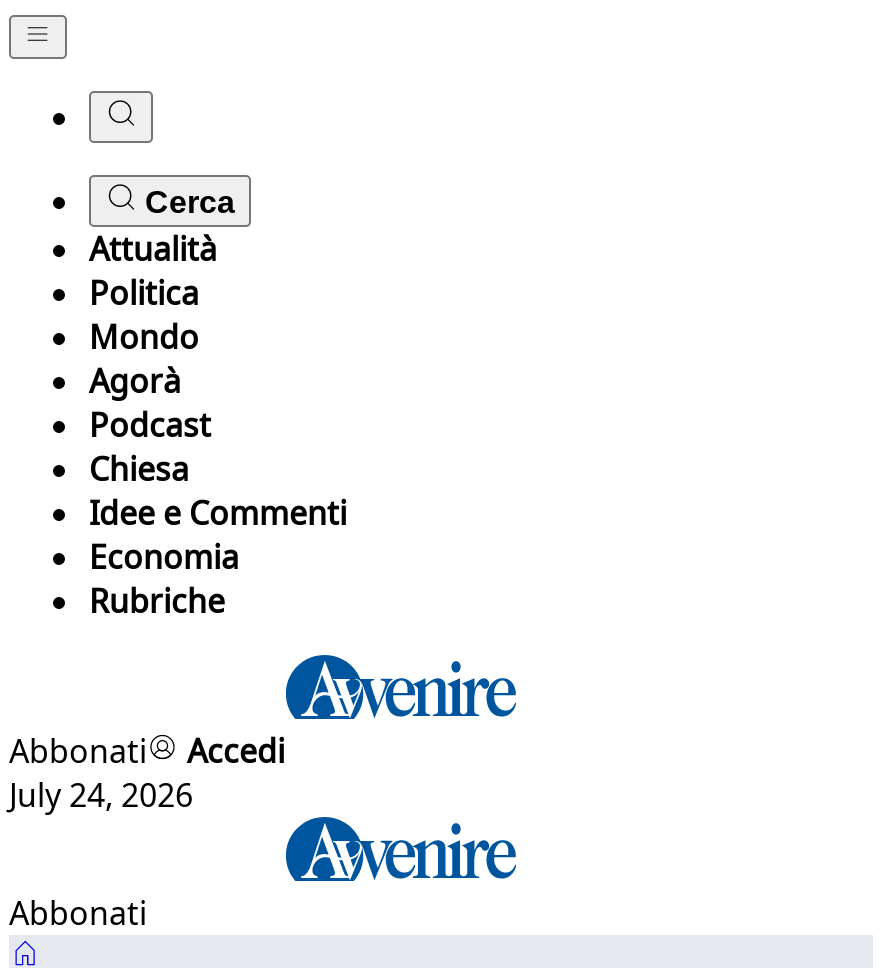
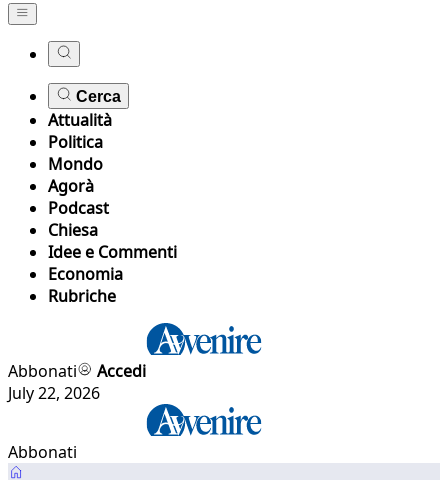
[9,773,193,817] July 24, 2026 -> [8,382,100,404] July 22, 2026

